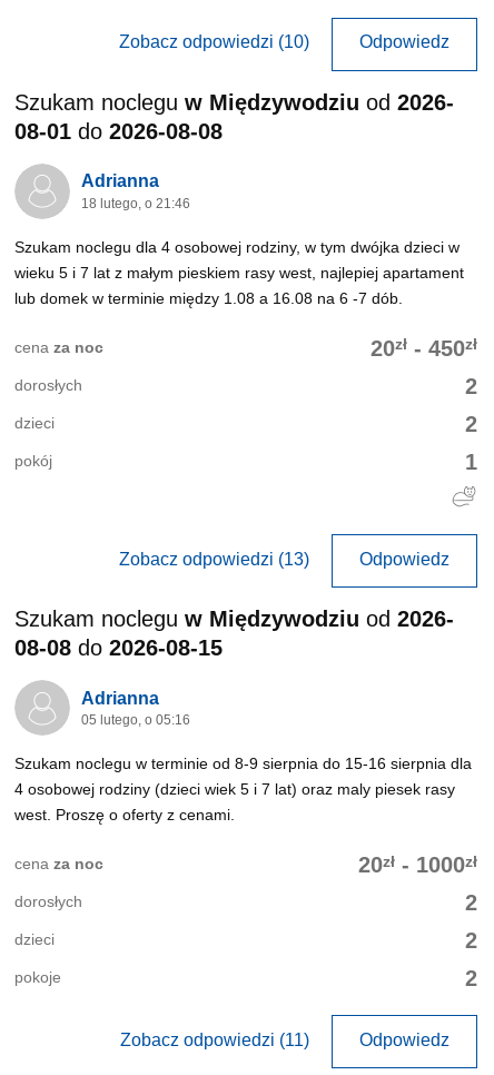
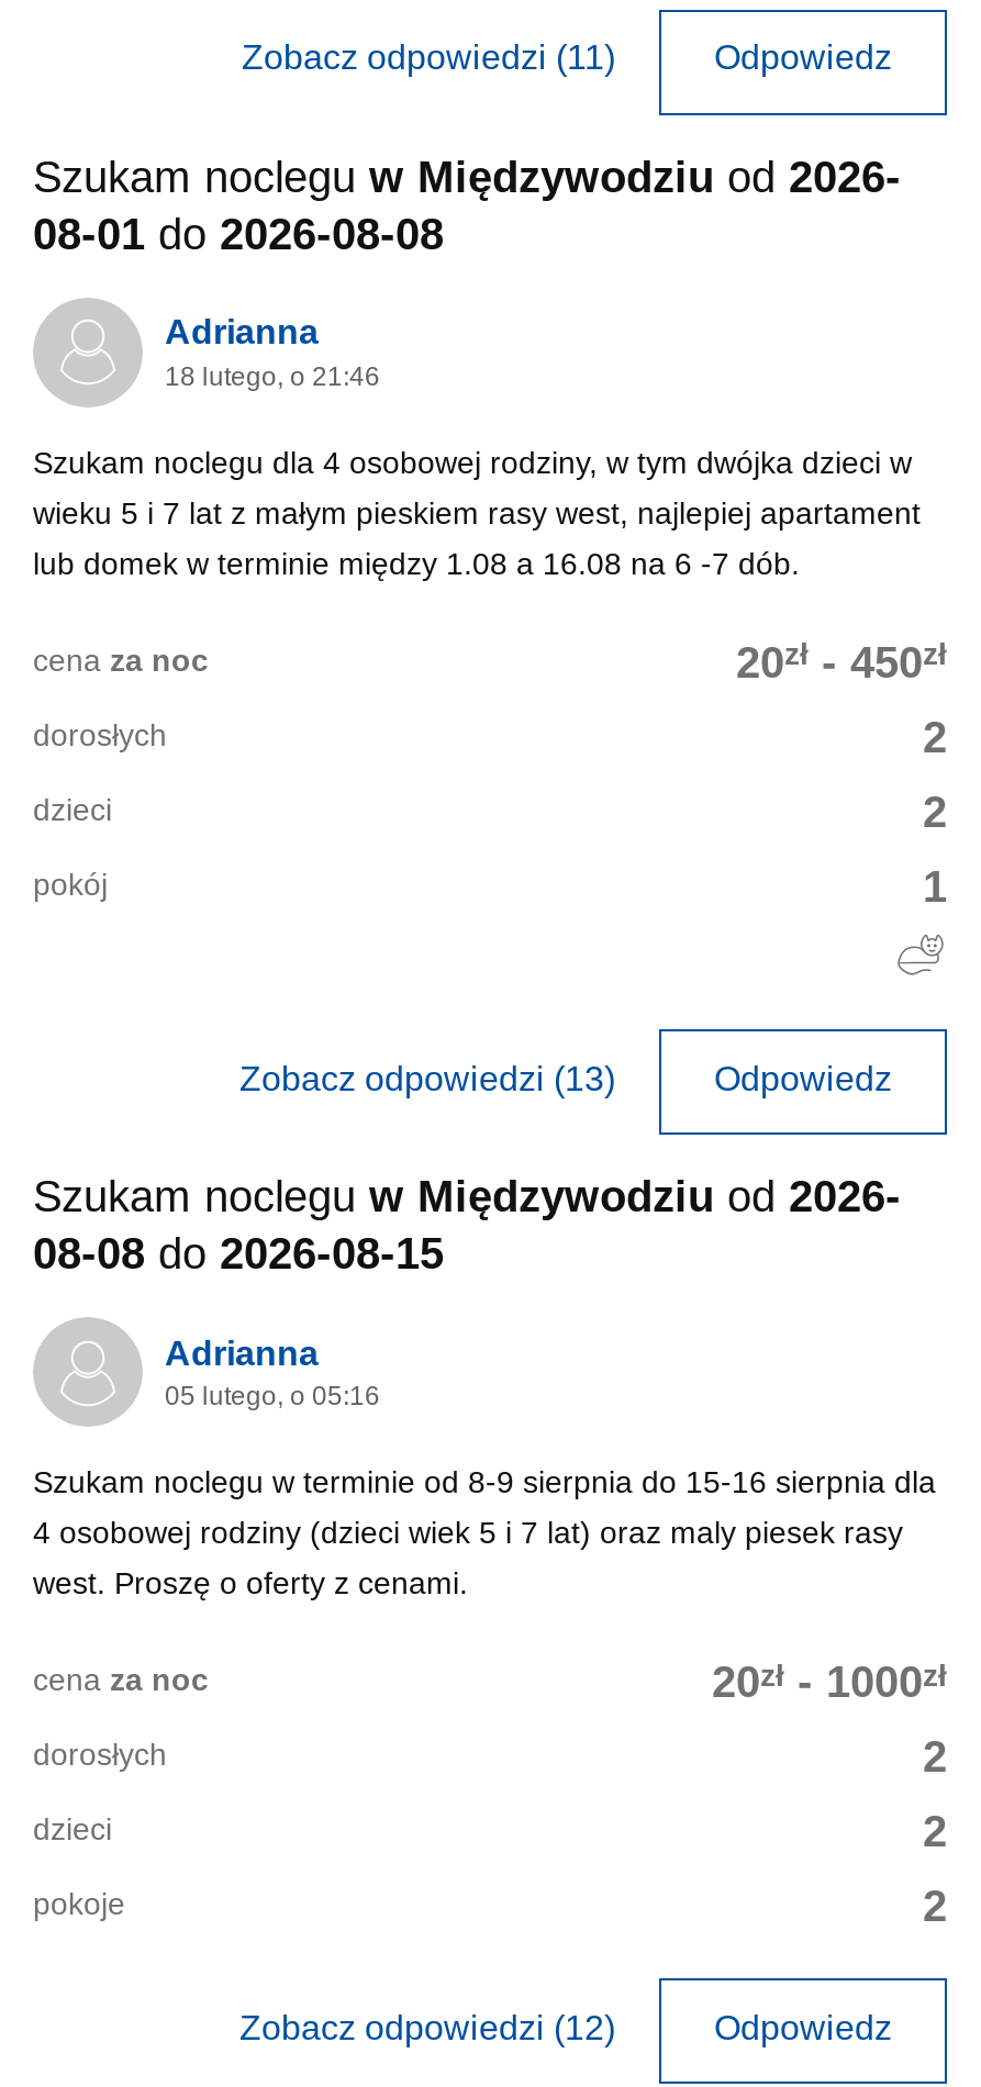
[119,32,309,51] Zobacz odpowiedzi (10) -> none
moved [120,1030,309,1049] -> [242,38,615,76]: Zobacz odpowiedzi (11)
none -> [239,2009,615,2046] Zobacz odpowiedzi (12)

